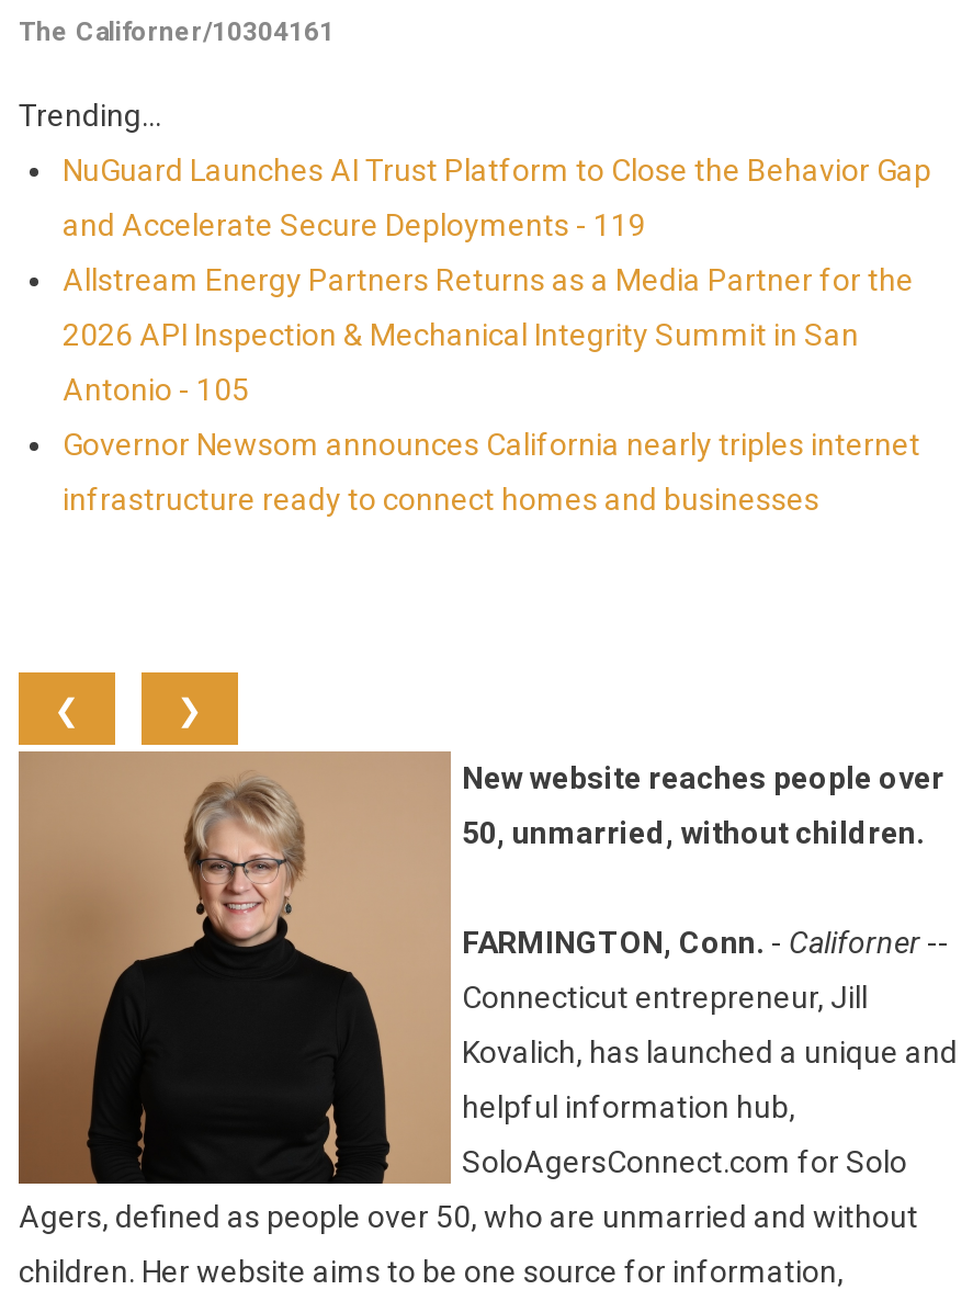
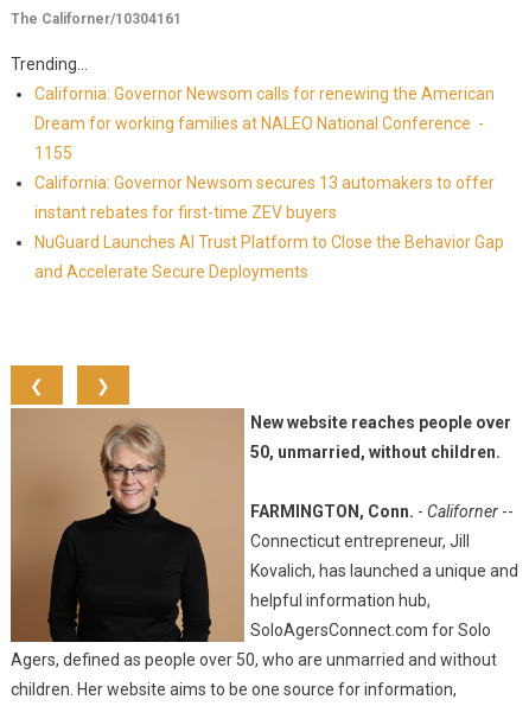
none -> [34,84,495,222] California: Governor Newsom calls for renewing the American | Dream for working families at NALEO National Conference - | 1155 | California: Governor Newsom secures 13 automakers to offer | instant rebates for first-time ZEV buyers
moved [63,152,931,188] -> [34,233,504,252]: NuGuard Launches AI Trust Platform to Close the Behavior Gap
[63,207,920,517] and Accelerate Secure Deployments - 119 | Allstream Energy Partners Returns as a Media Partner for the | 2026 API Inspection & Mechanical Integrity Summit in San | Antonio - 105 | Governor Newsom announces California nearly triples internet | infrastructure ready to connect homes and businesses -> [34,262,308,281] and Accelerate Secure Deployments

